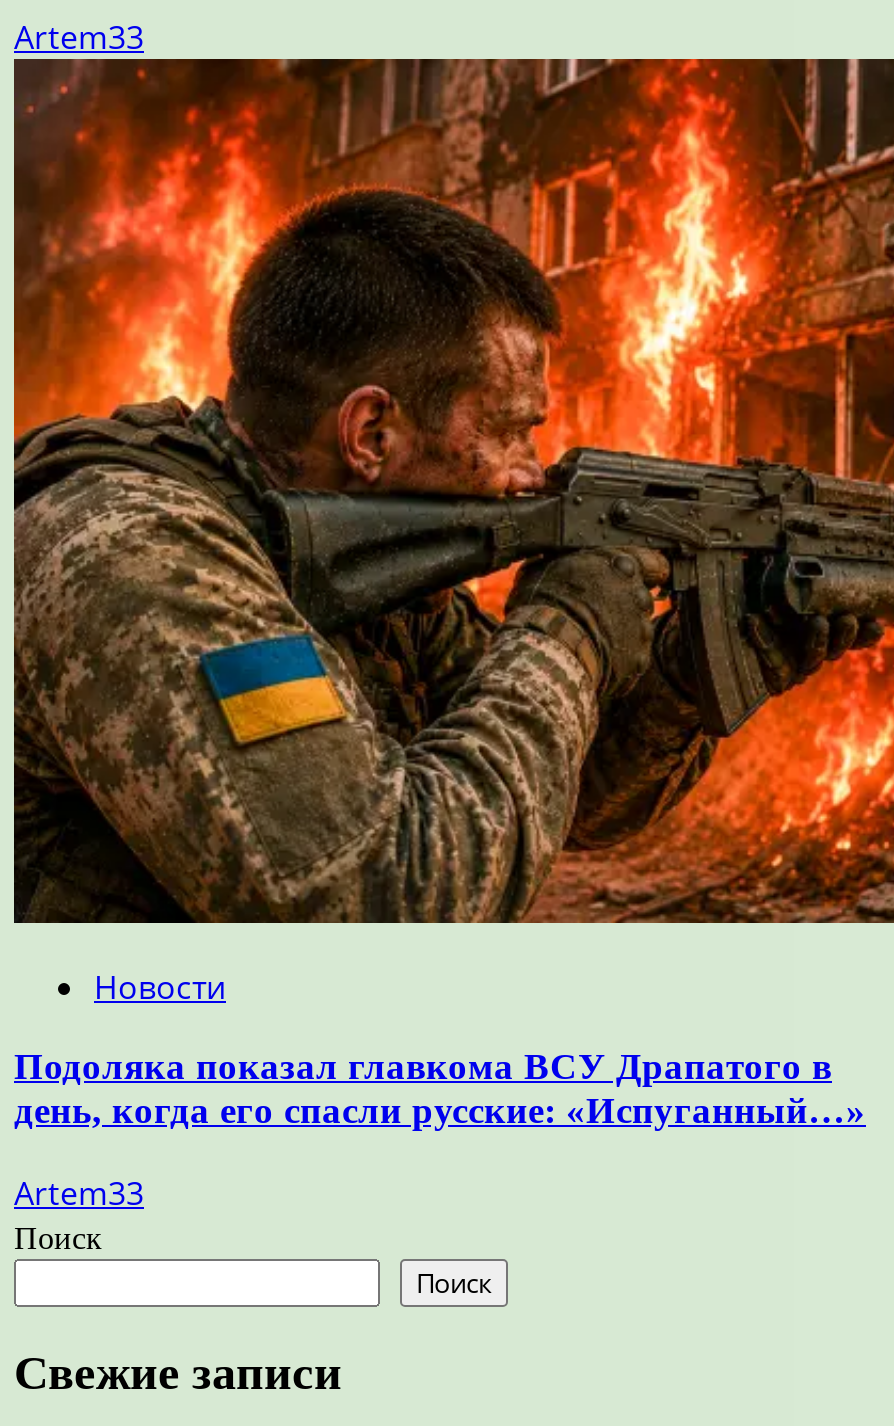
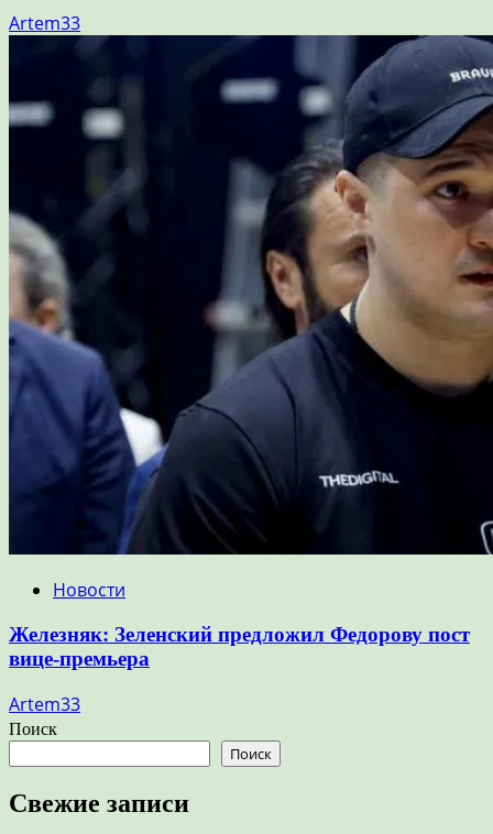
[12,57,888,925] [image] -> [8,34,490,556] [image]
[14,1046,866,1132] Подоляка показал главкома ВСУ Драпатого в | день, когда его спасли русские: «Испуганный…» -> [9,623,470,670] Железняк: Зеленский предложил Федорову пост | вице-премьера

